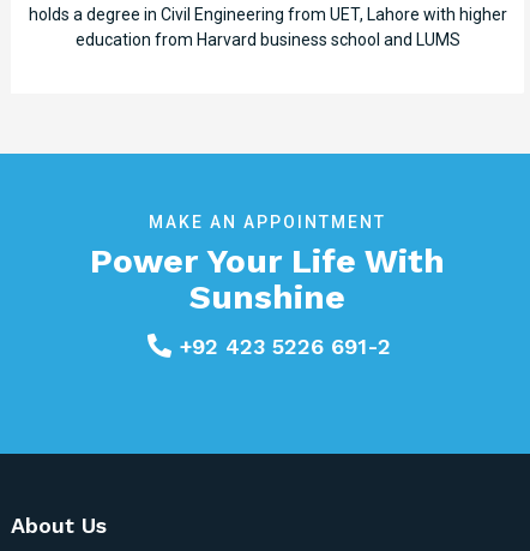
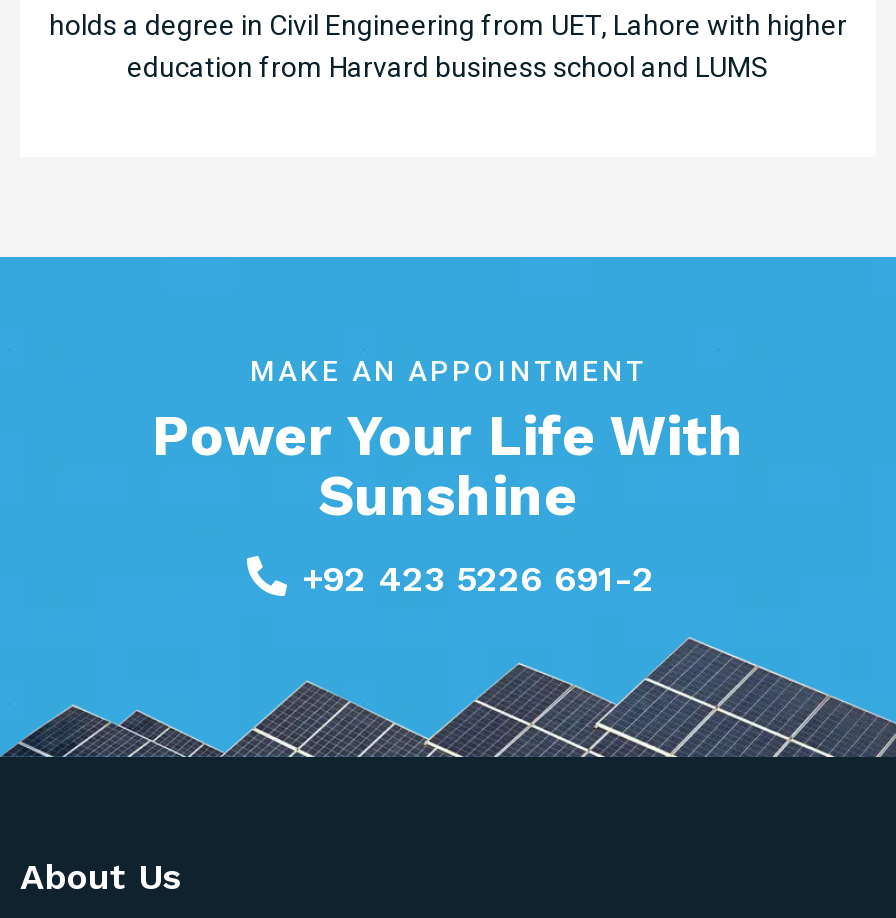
none -> [6,636,890,758] [image]

